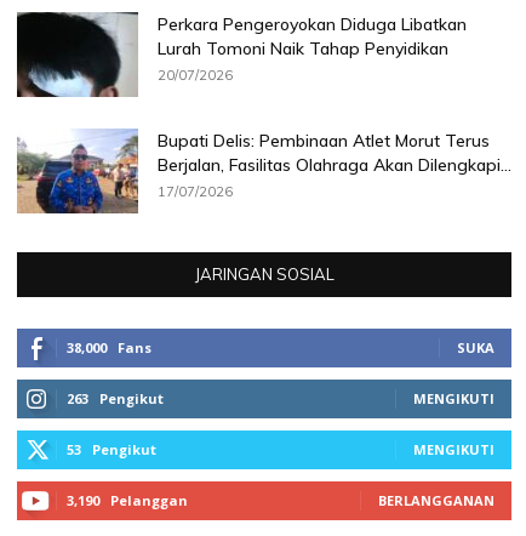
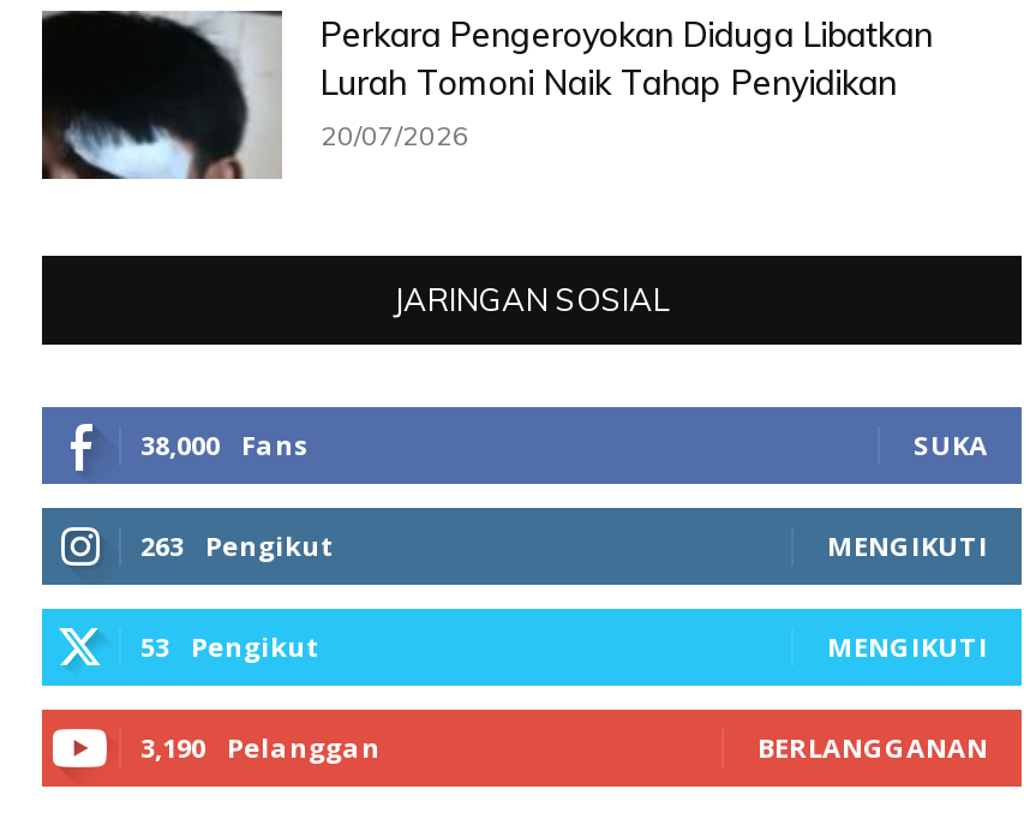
[16,129,511,215] [image] | Bupati Delis: Pembinaan Atlet Morut Terus | Berjalan, Fasilitas Olahraga Akan Dilengkapi... | 17/07/2026 -> none

